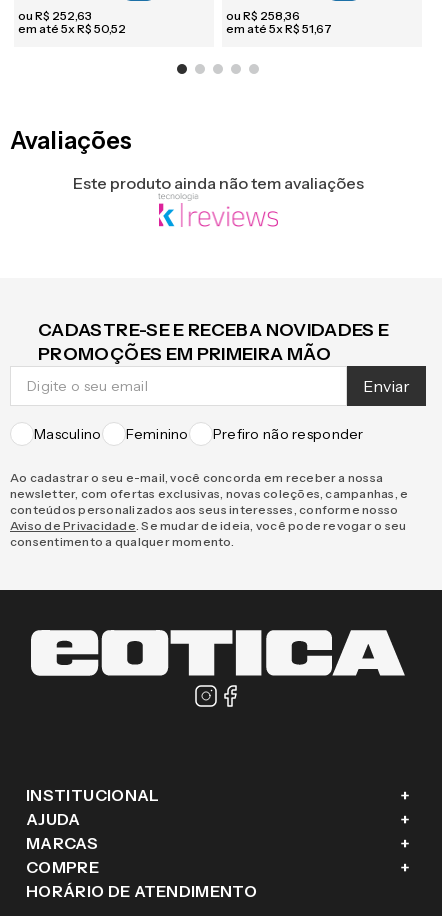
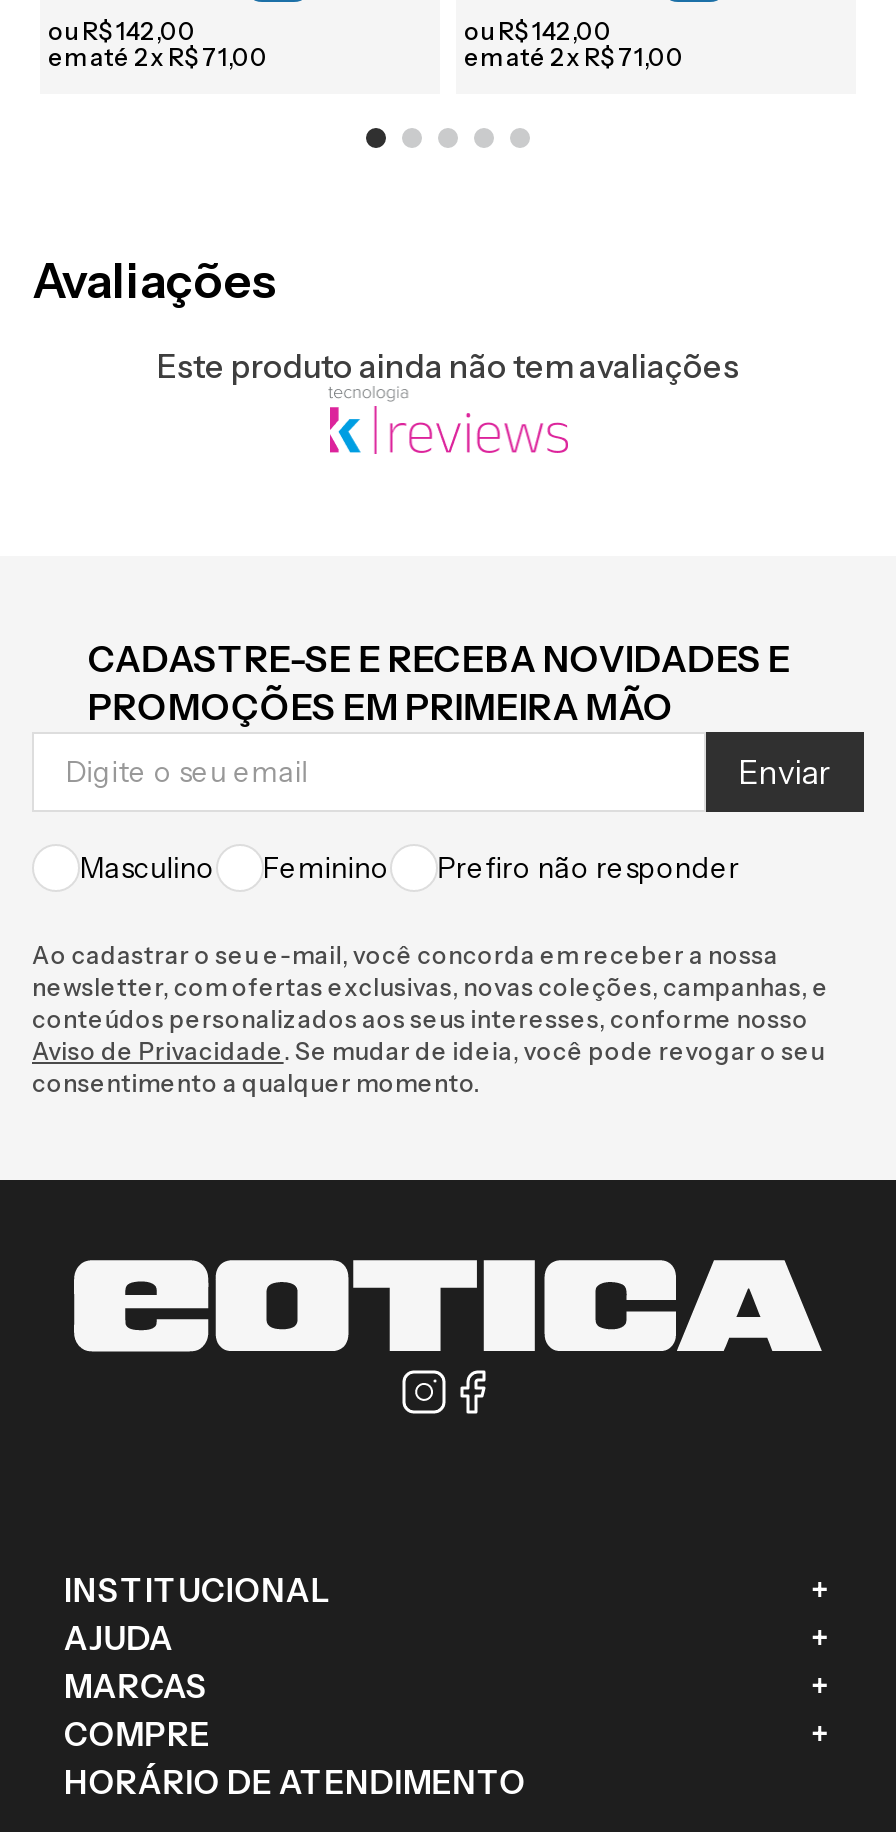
[18,8,92,23] ou R$ 252 63 -> [48,16,196,46] ou R$ 142 00
[226,8,332,36] ou R$ 258 36 | em até 5x R$ 51 67 -> [464,16,684,72] ou R$ 142 00 | em até 2x R$ 71 00
[18,21,126,36] em até 5x R$ 50 52 -> [48,42,268,72] em até 2x R$ 71 00

